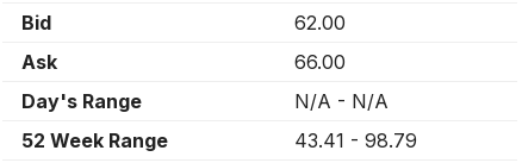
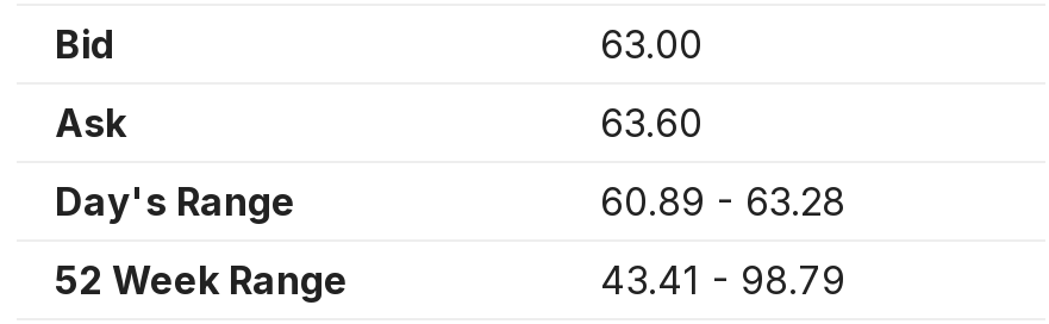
[294,11,346,35] 62.00 -> [600,20,703,68] 63.00
[294,50,346,74] 66.00 -> [600,99,703,147] 63.60
[294,89,389,113] N/A - N/A -> [600,177,845,225] 60.89 - 63.28

